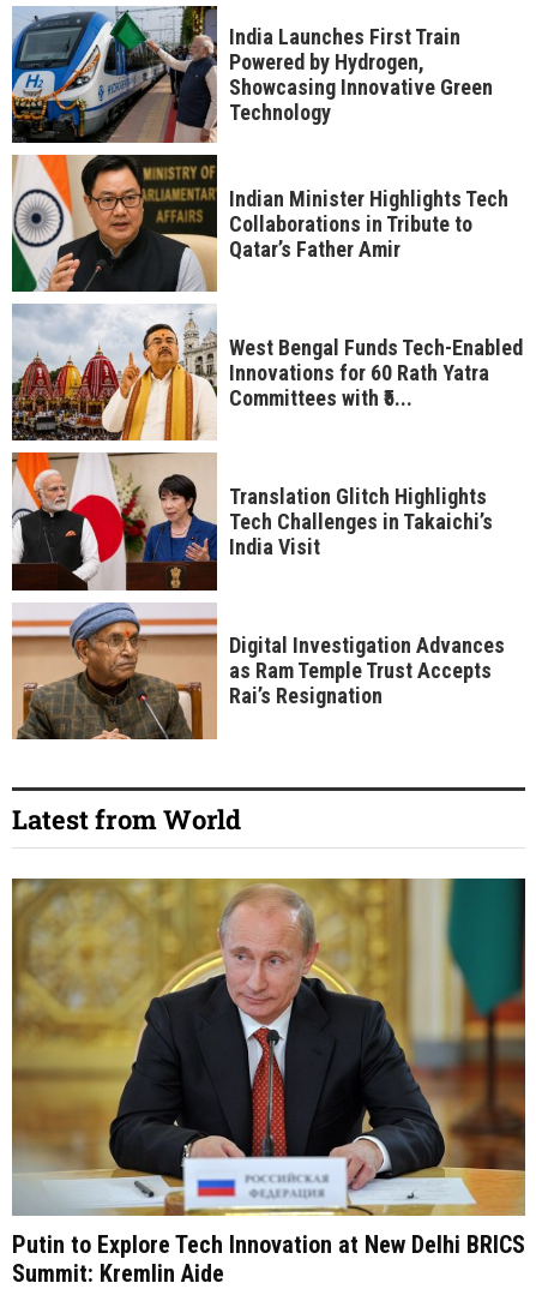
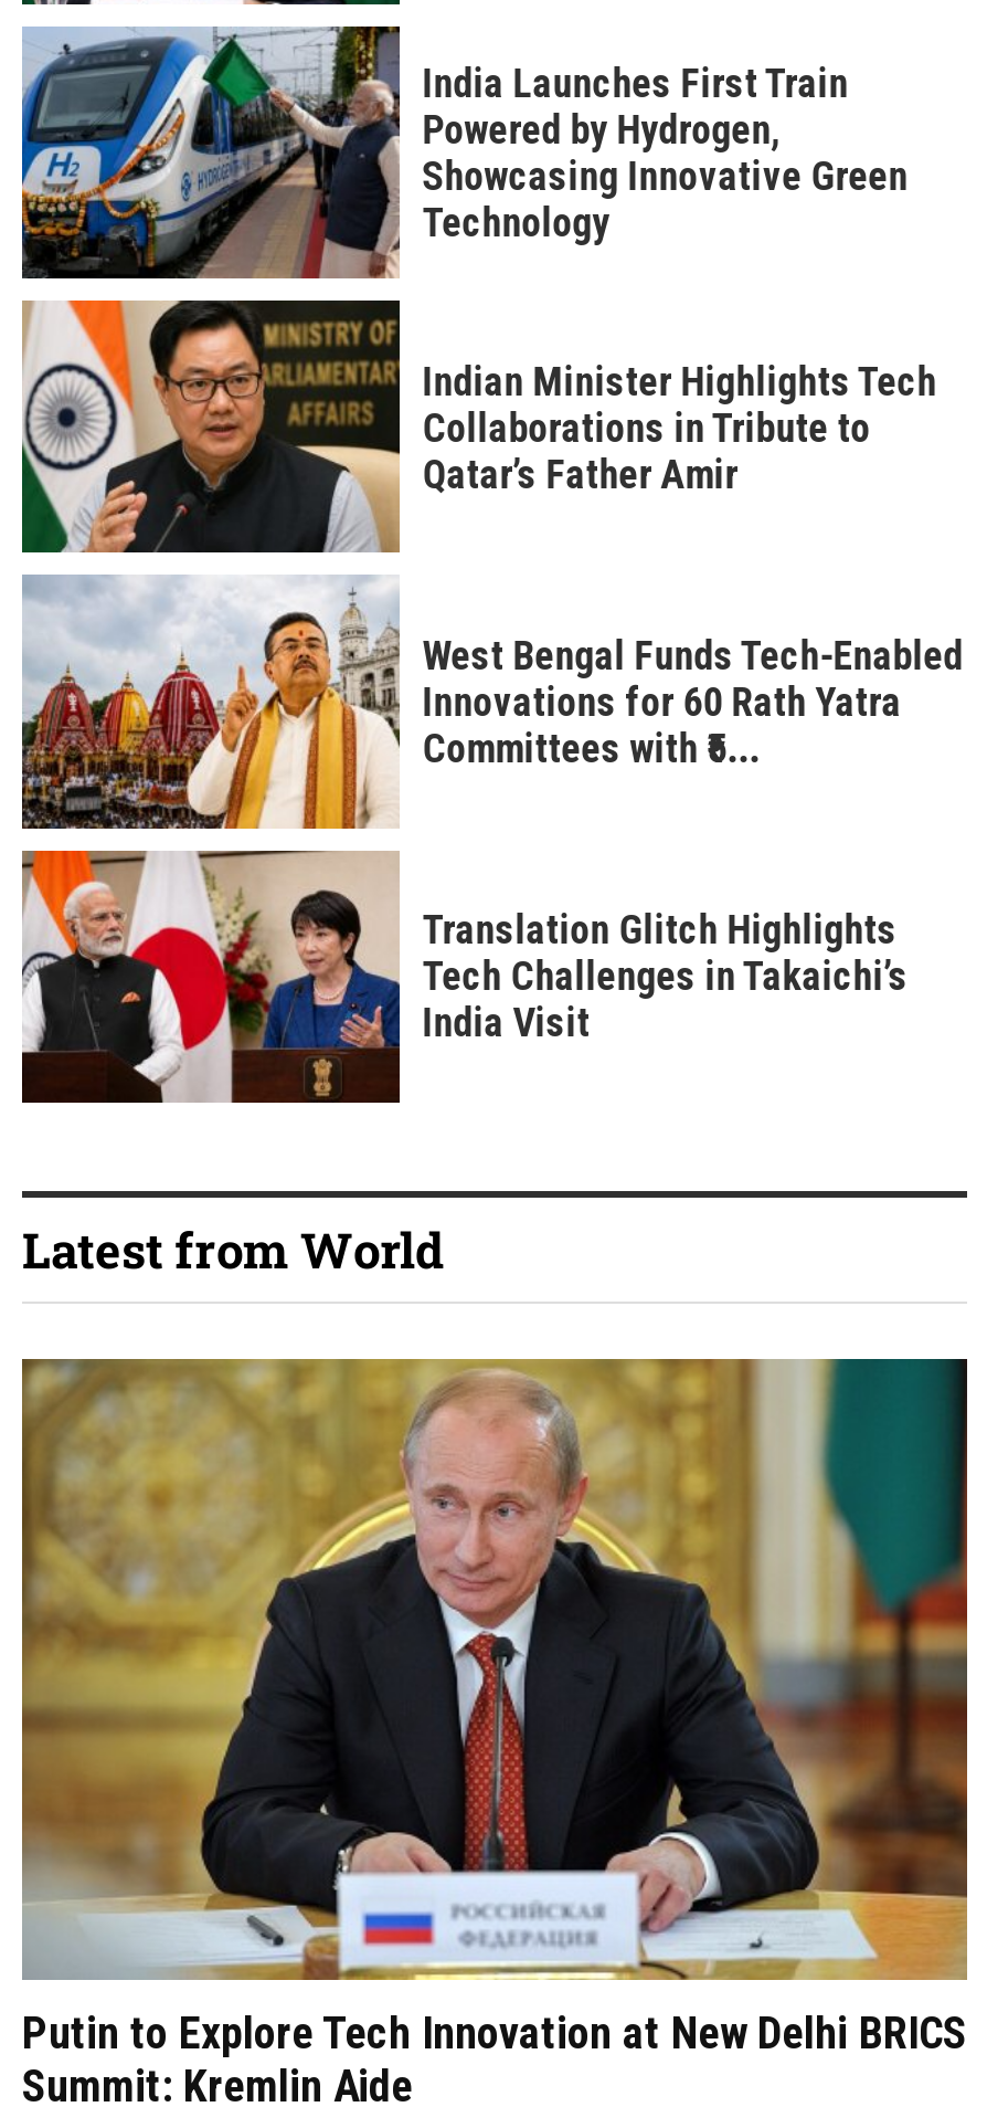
[12,602,505,741] [image] | Digital Investigation Advances | as Ram Temple Trust Accepts | Rai’s Resignation -> none

